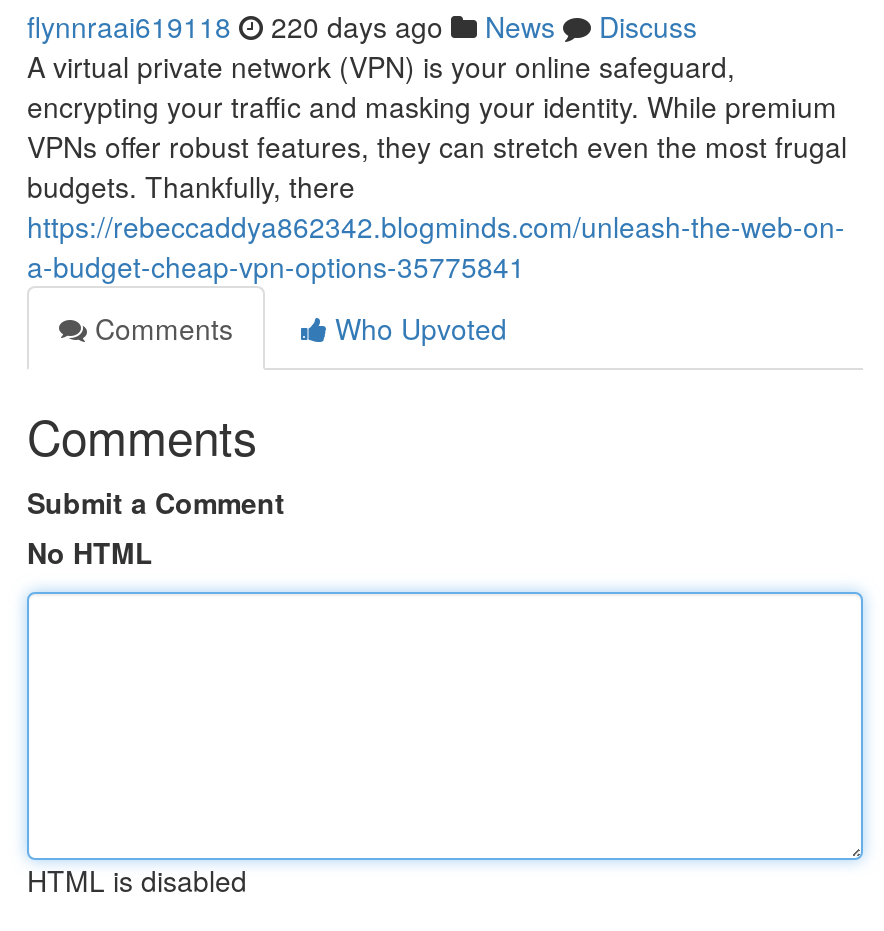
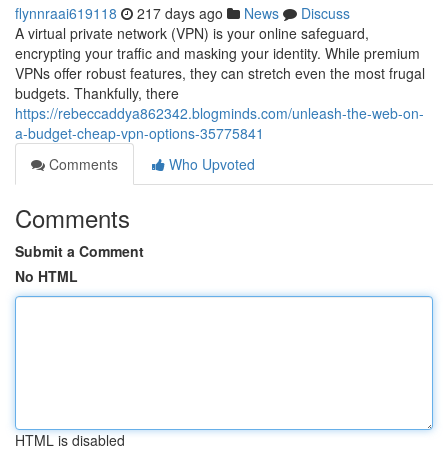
[27,6,697,46] flynnraai619118 220 days ago News Discuss -> [15,3,350,23] flynnraai619118 217 days ago News Discuss

